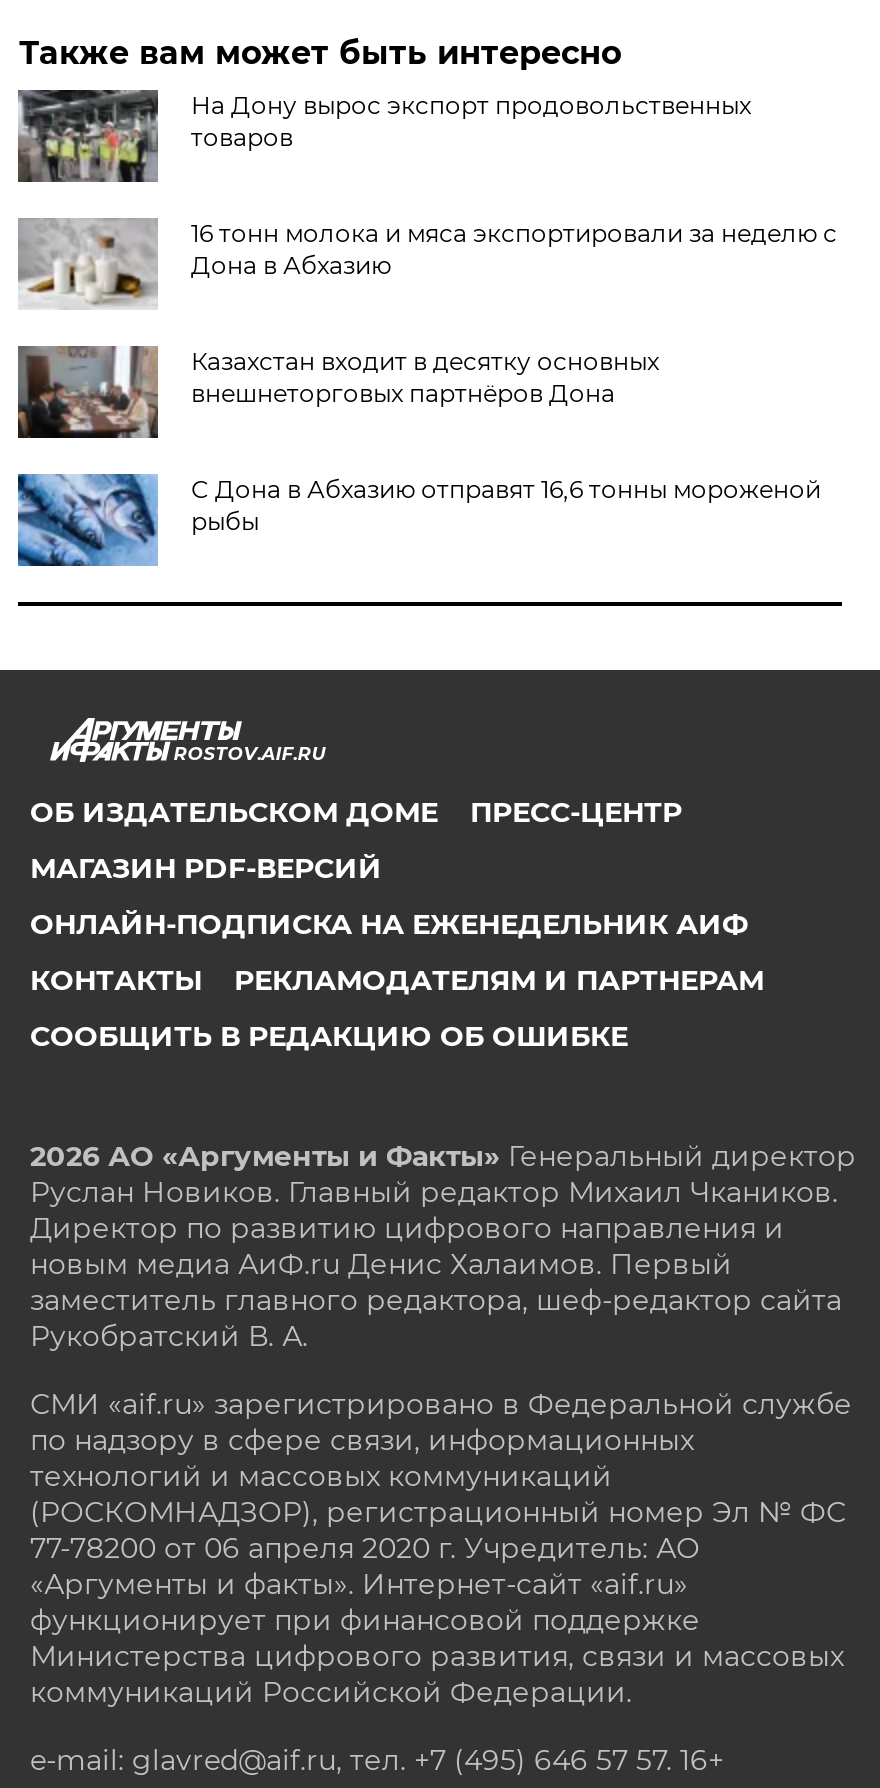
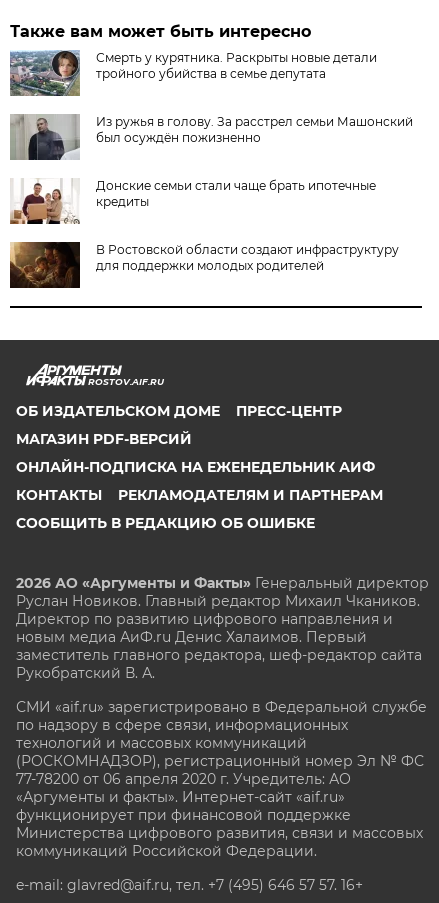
[18,88,751,184] [image] | На Дону вырос экспорт продовольственных | товаров -> [10,50,377,97] [image] | Смерть у курятника. Раскрыты новые детали | тройного убийства в семье депутата
[20,218,837,310] [image] | 16 тонн молока и мяса экспортировали за неделю с | Дона в Абхазию -> [10,114,413,161] [image] | Из ружья в голову. За расстрел семьи Машонский | был осуждён пожизненно
[16,344,659,440] [image] | Казахстан входит в десятку основных | внешнеторговых партнёров Дона -> [9,178,376,225] [image] | Донские семьи стали чаще брать ипотечные | кредиты
[16,472,821,568] [image] | С Дона в Абхазию отправят 16,6 тонны мороженой | рыбы -> [9,241,399,289] [image] | В Ростовской области создают инфраструктуру | для поддержки молодых родителей

